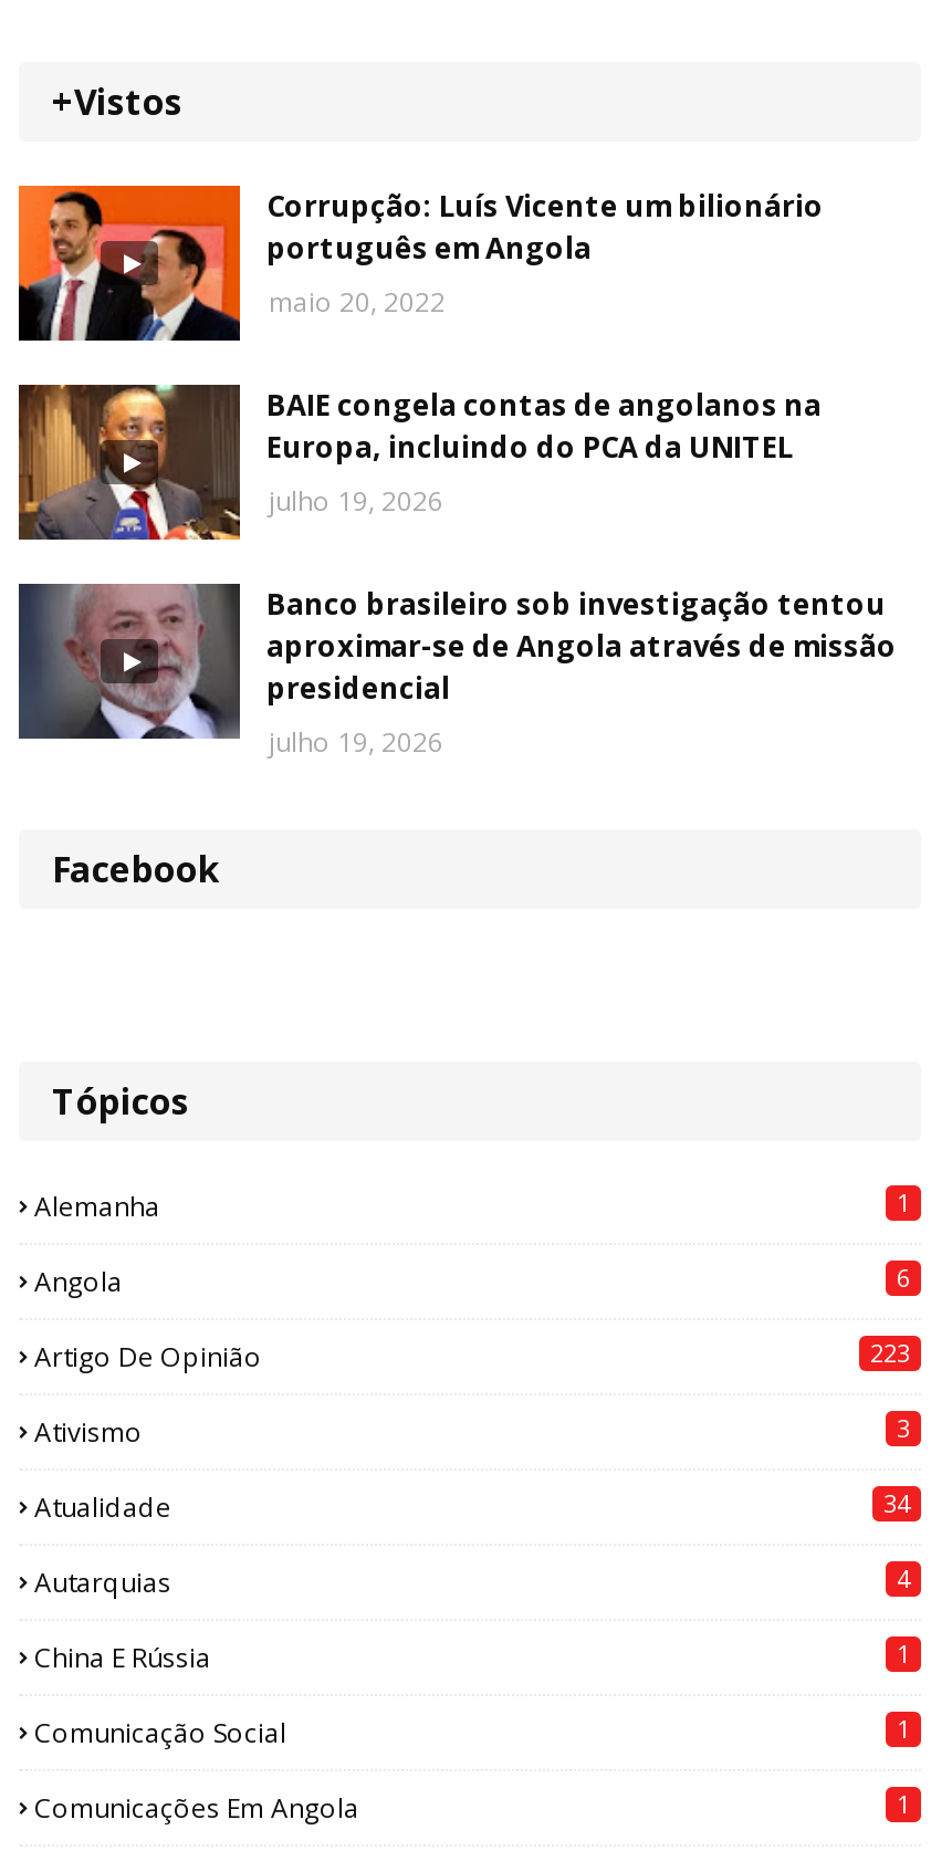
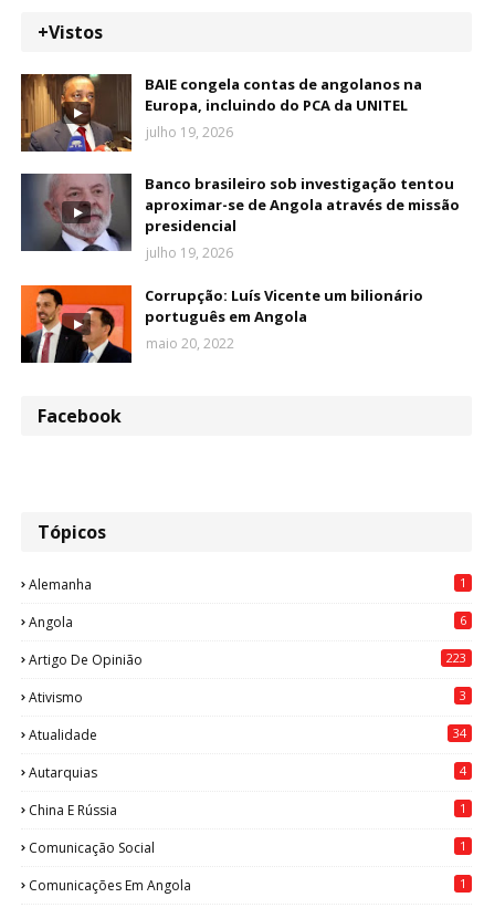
moved [17,184,824,343] -> [20,284,423,364]: [image] | Corrupção: Luís Vicente um bilionário | português em Angola | maio 20, 2022
moved [17,380,897,761] -> [20,72,460,262]: [image] | BAIE congela contas de angolanos na | Europa, incluindo do PCA da UNITEL | julho 19, 2026 | Banco brasileiro sob investigação tentou | aproximar-se de Angola através de missão | presidencial | julho 19, 2026

